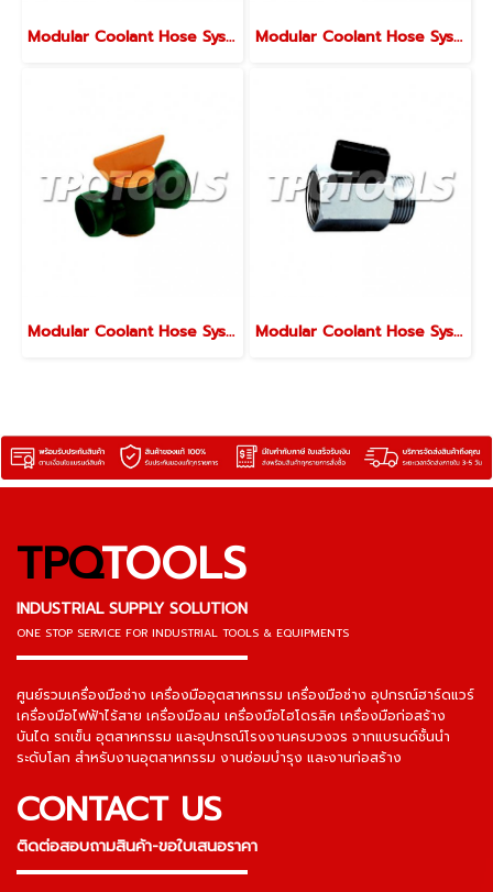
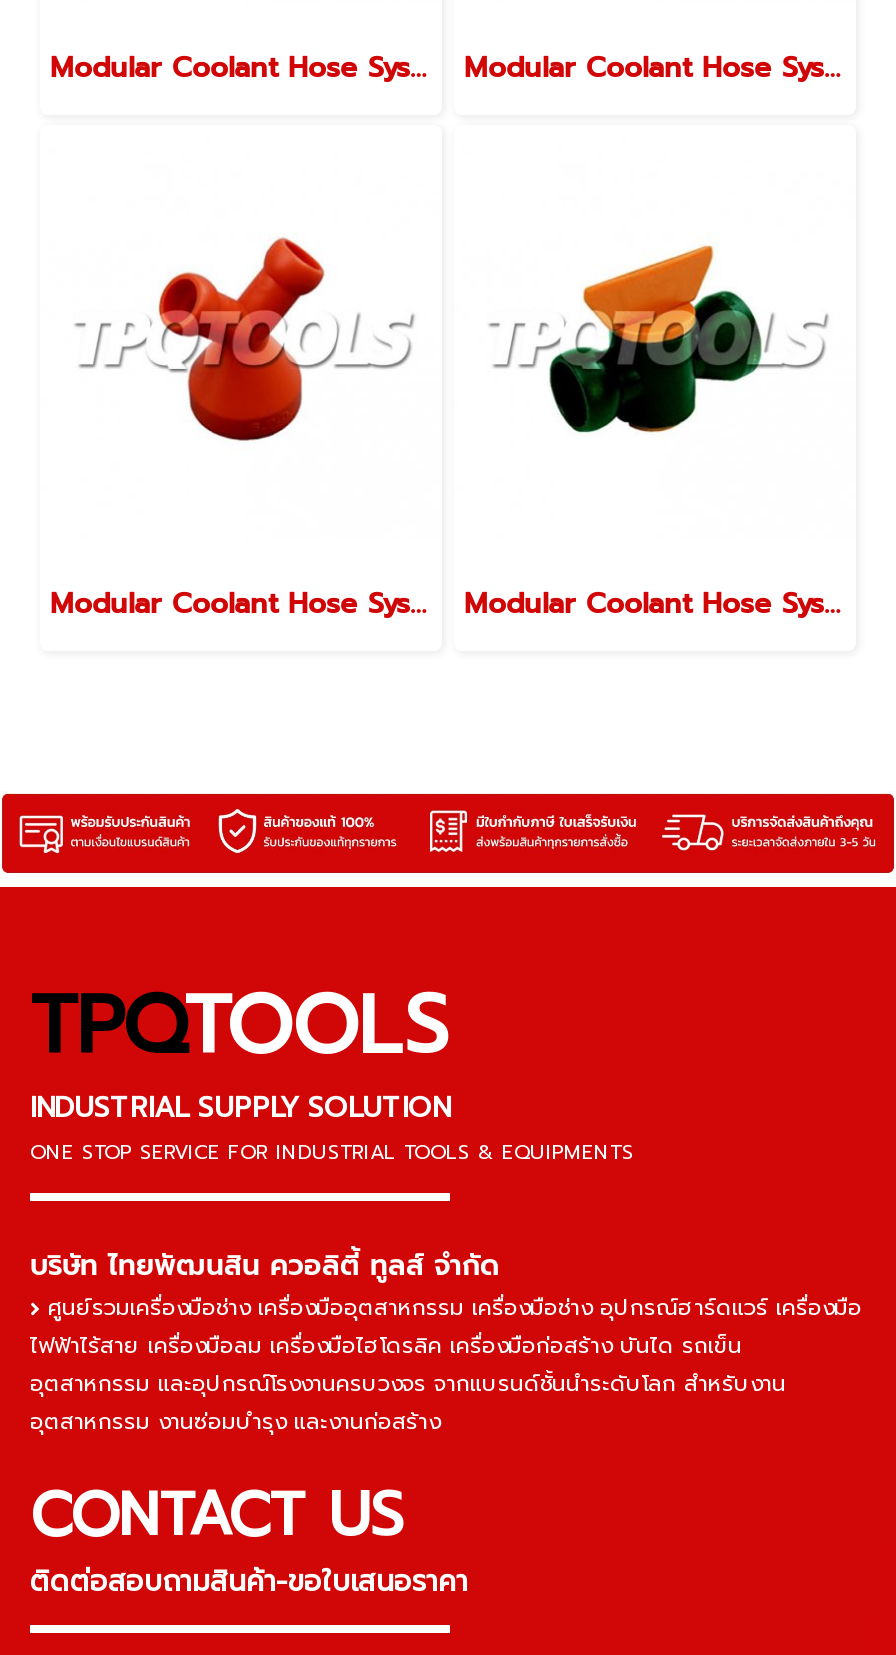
[74,131,191,242] [image] -> [136,237,348,443] [image]
[303,135,419,238] [image] -> [548,243,762,435] [image]
[17,685,474,767] ศูนย์รวมเครื่องมือช่าง เครื่องมืออุตสาหกรรม เครื่องมือช่าง อุปกรณ์ฮาร์ดแวร์ | เครื่องมือไฟฟ้าไร้สาย เครื่องมือลม เครื่องมือไฮโดรลิค เครื่องมือก่อสร้าง | บันได รถเข็น อุตสาหกรรม และอุปกรณ์โรงงานครบวงจร จากแบรนด์ชั้นนำ | ระดับโลก สำหรับงานอุตสาหกรรม งานซ่อมบำรุง และงานก่อสร้าง -> [30,1244,862,1438] บริษัท ไทยพัฒนสิน ควอลิตี้ ทูลส์ จำกัด | ศูนย์รวมเครื่องมือช่าง เครื่องมืออุตสาหกรรม เครื่องมือช่าง อุปกรณ์ฮาร์ดแวร์ เครื่องมือ | ไฟฟ้าไร้สาย เครื่องมือลม เครื่องมือไฮโดรลิค เครื่องมือก่อสร้าง บันได รถเข็น | อุตสาหกรรม และอุปกรณ์โรงงานครบวงจร จากแบรนด์ชั้นนำระดับโลก สำหรับงาน | อุตสาหกรรม งานซ่อมบำรุง และงานก่อสร้าง

